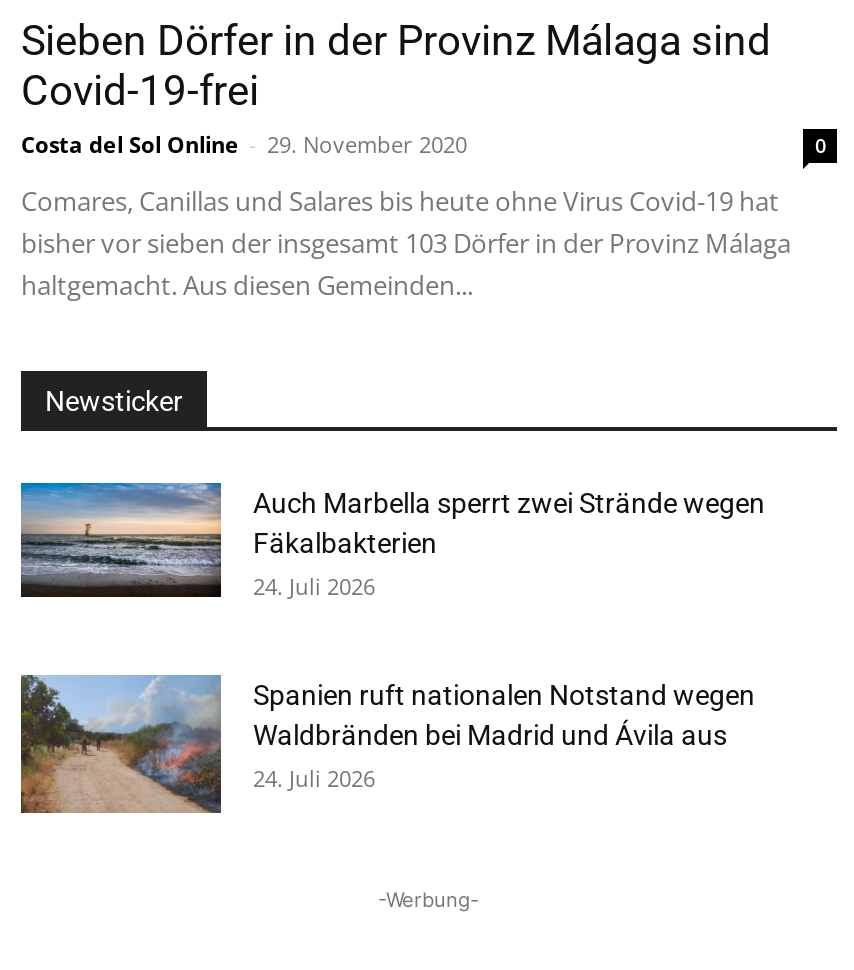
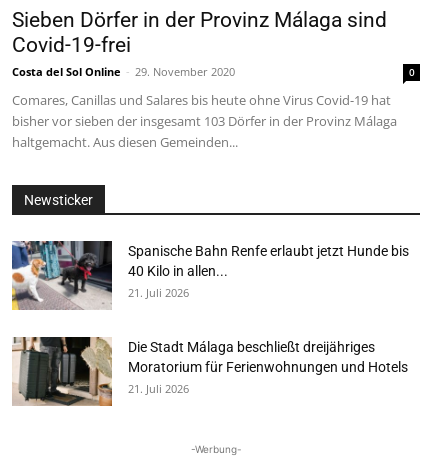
[19,481,765,621] [image] | Auch Marbella sperrt zwei Strände wegen | Fäkalbakterien | 24. Juli 2026 -> [11,240,409,311] [image] | Spanische Bahn Renfe erlaubt jetzt Hunde bis | 40 Kilo in allen... | 21. Juli 2026
[19,673,755,815] [image] | Spanien ruft nationalen Notstand wegen | Waldbränden bei Madrid und Ávila aus | 24. Juli 2026 -> [12,336,408,407] [image] | Die Stadt Málaga beschließt dreijähriges | Moratorium für Ferienwohnungen und Hotels | 21. Juli 2026

